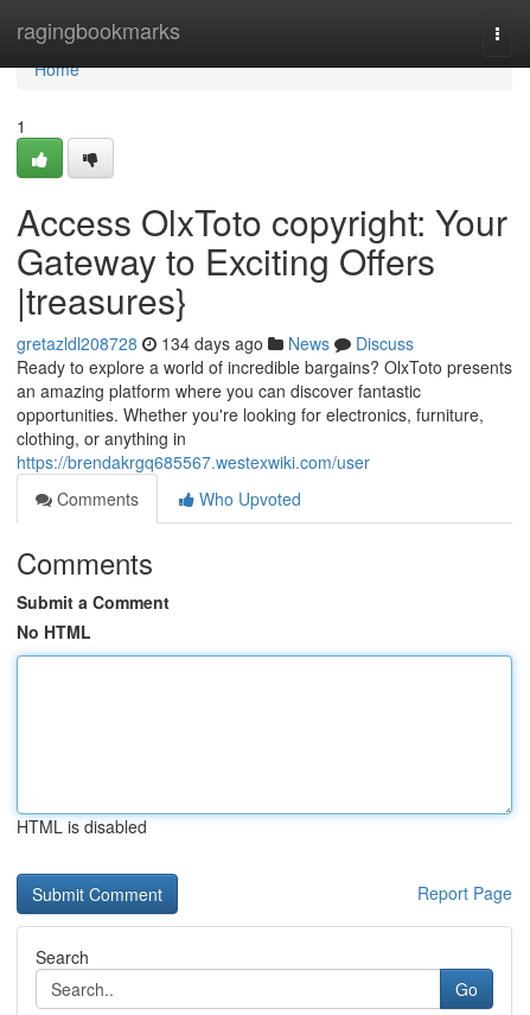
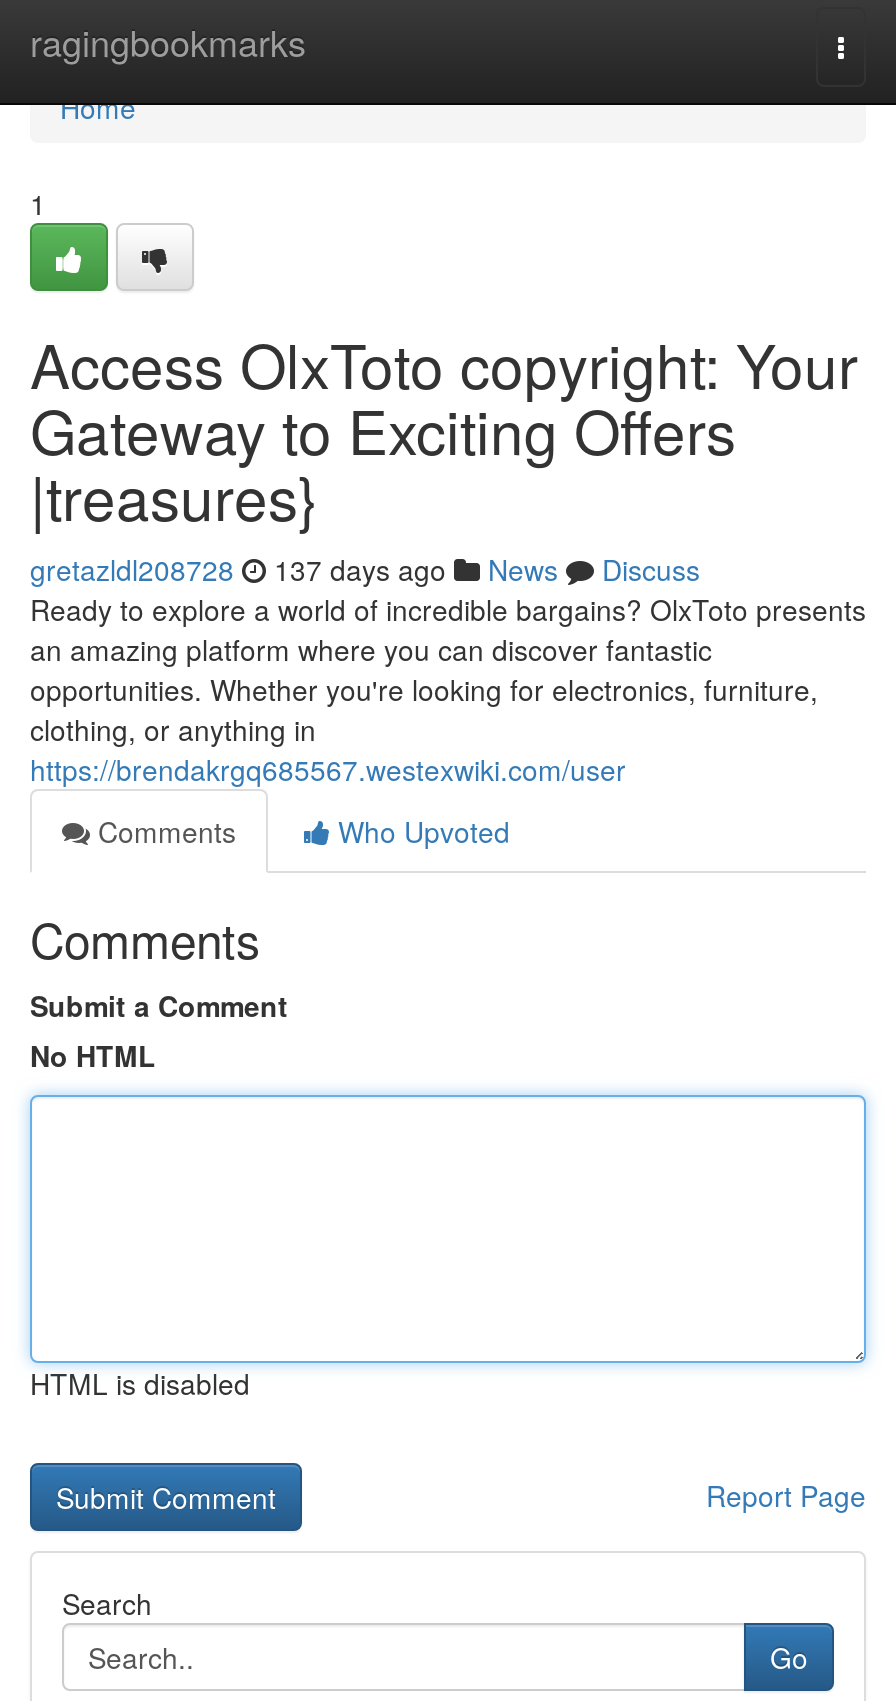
[17,331,414,355] gretazldl208728 134 days ago News Discuss -> [30,549,700,589] gretazldl208728 137 days ago News Discuss

